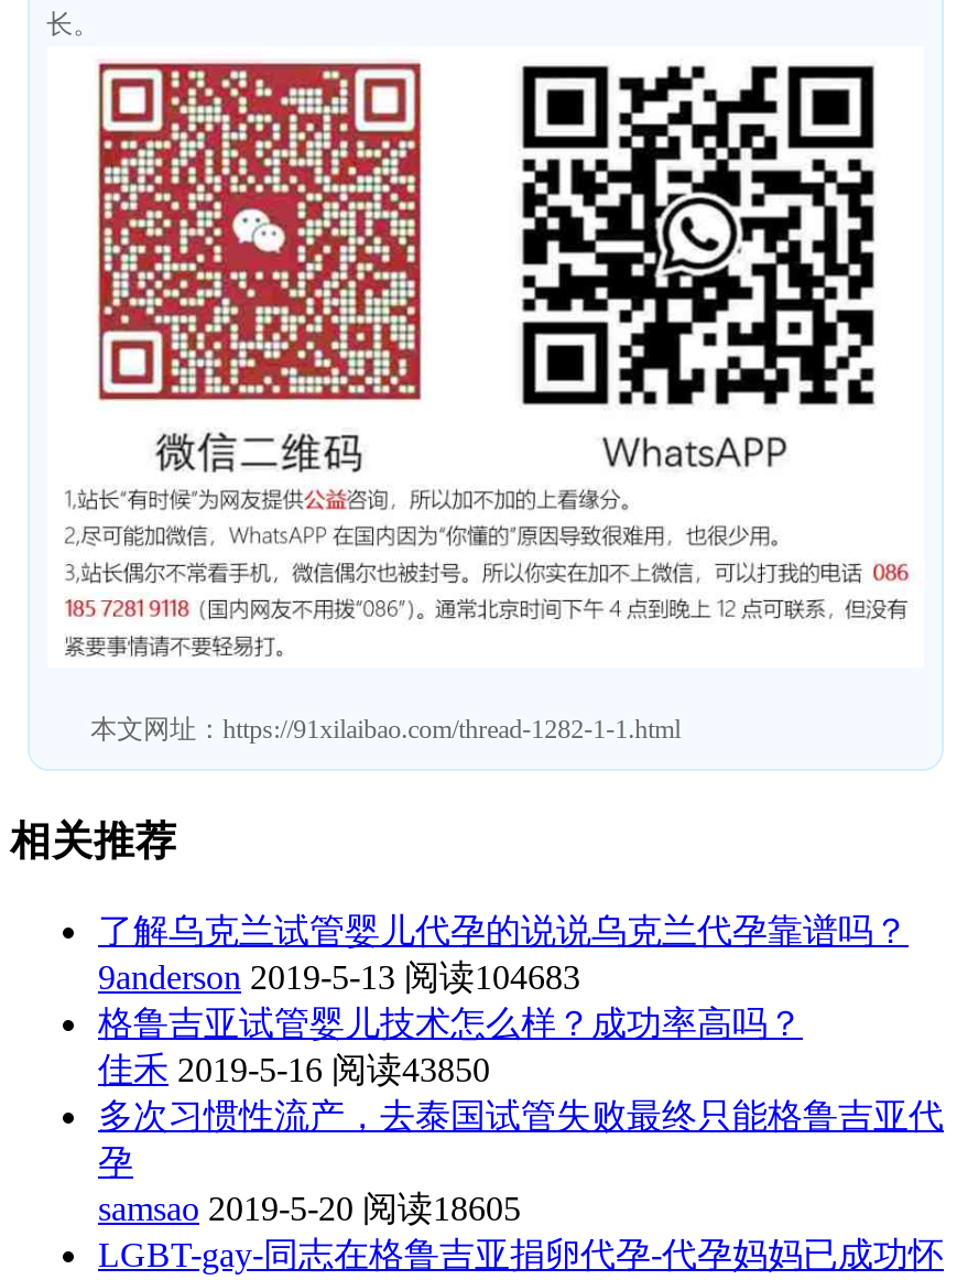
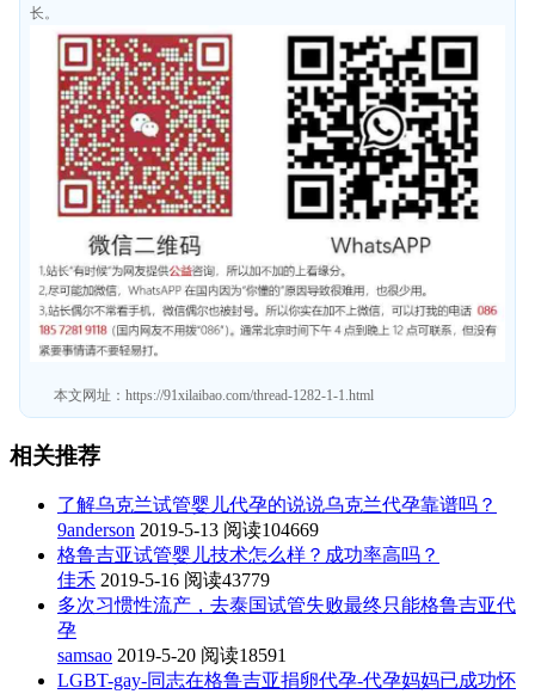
[98,959,580,996] 9anderson 2019-5-13 阅读104683 -> [57,520,319,540] 9anderson 2019-5-13 阅读104669
[98,1051,490,1089] 佳禾 2019-5-16 阅读43850 -> [57,570,270,590] 佳禾 2019-5-16 阅读43779
[98,1190,521,1228] samsao 2019-5-20 阅读18605 -> [57,645,287,666] samsao 2019-5-20 阅读18591

